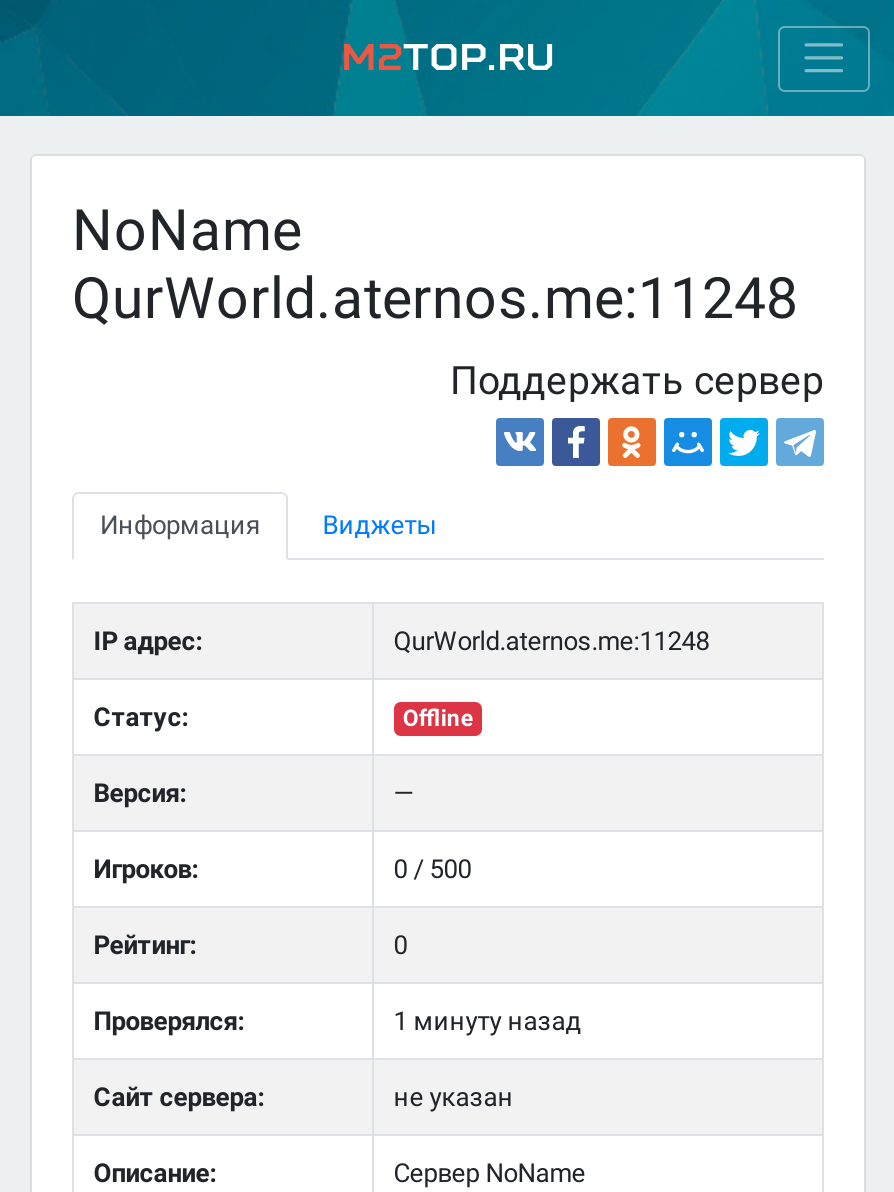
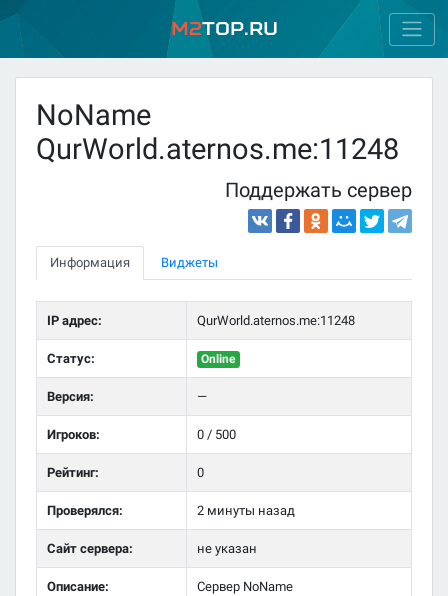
[403,704,473,732] Offline -> [201,352,235,366] Online
[394,1006,582,1036] 1 минуту назад -> [197,503,295,518] 2 минуты назад

